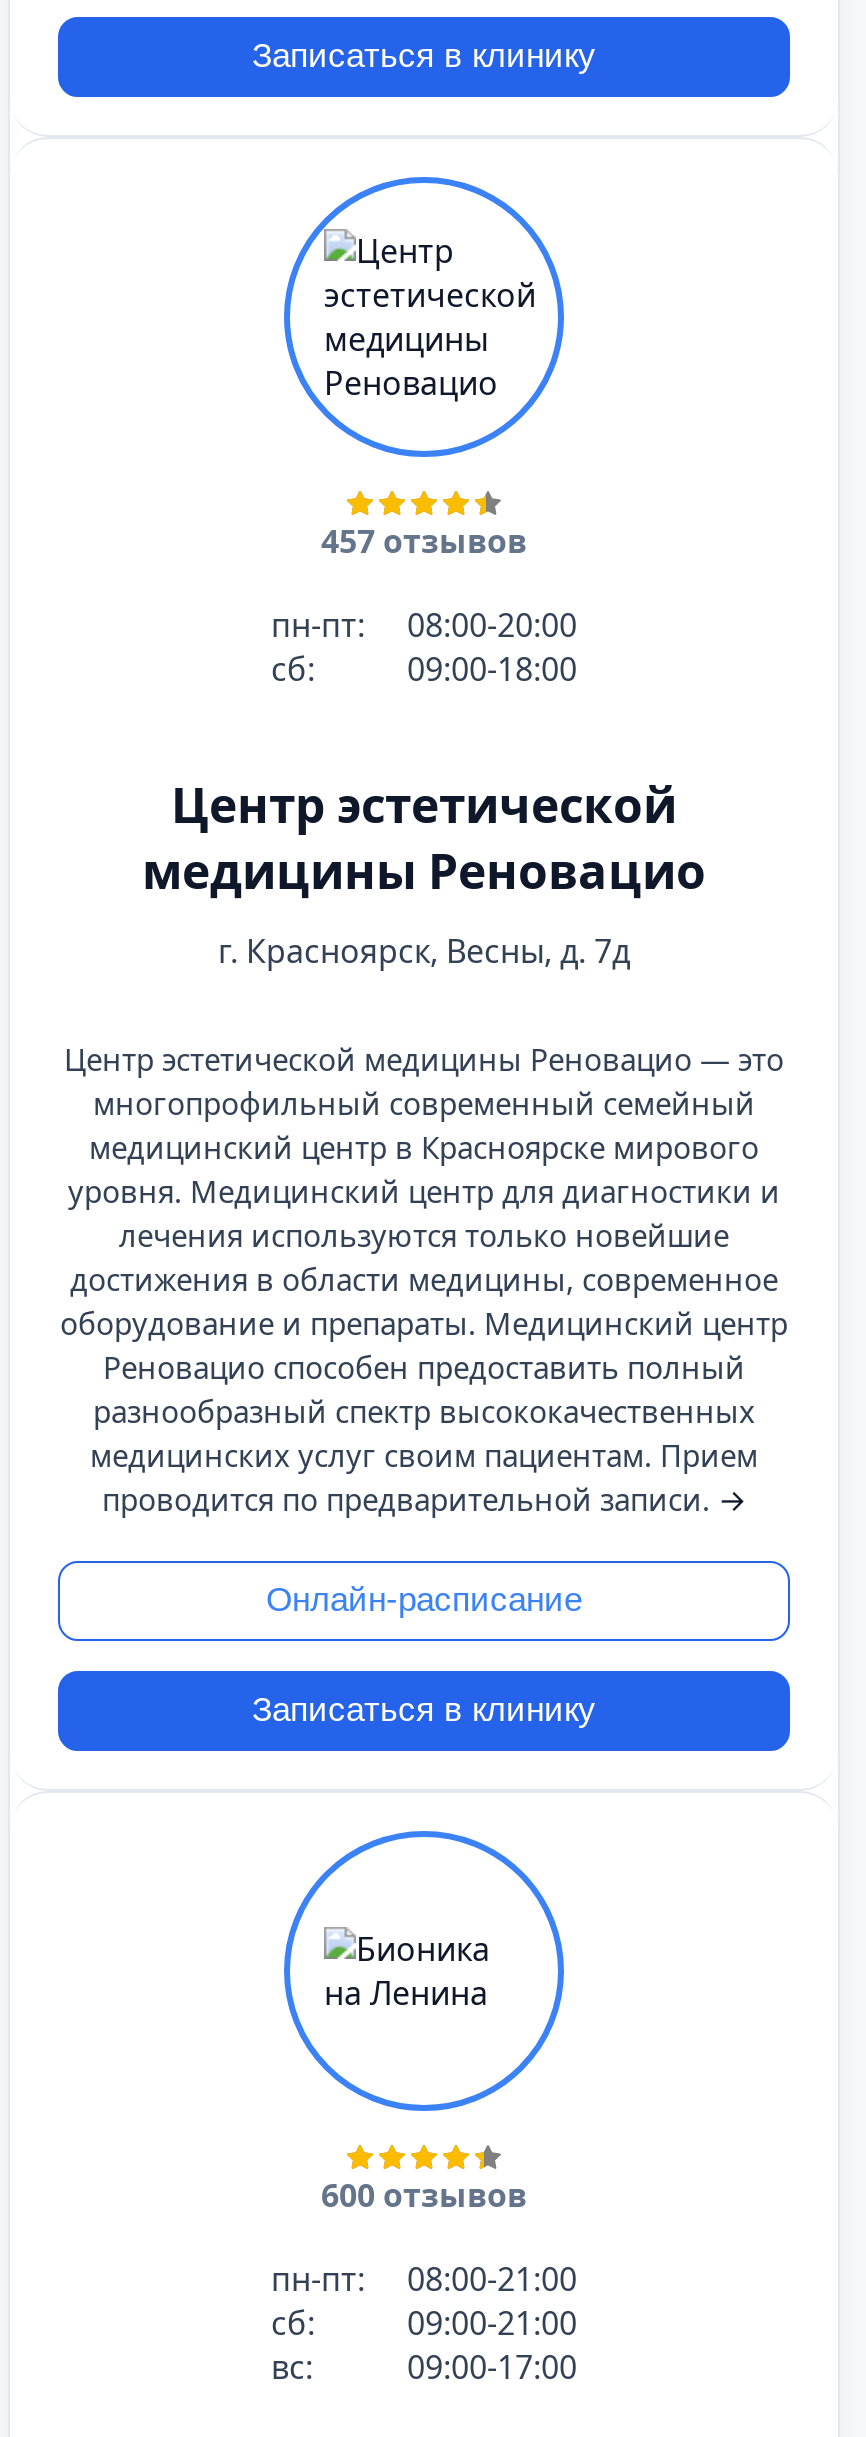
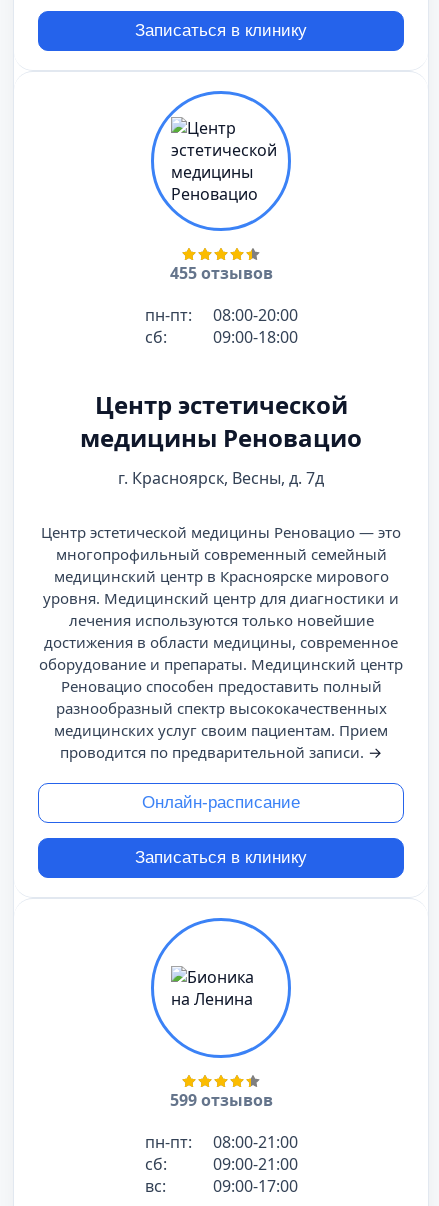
[321,519,527,563] 457 отзывов -> [169,262,272,284] 455 отзывов
[321,2173,527,2217] 600 отзывов -> [169,1089,272,1111] 599 отзывов

